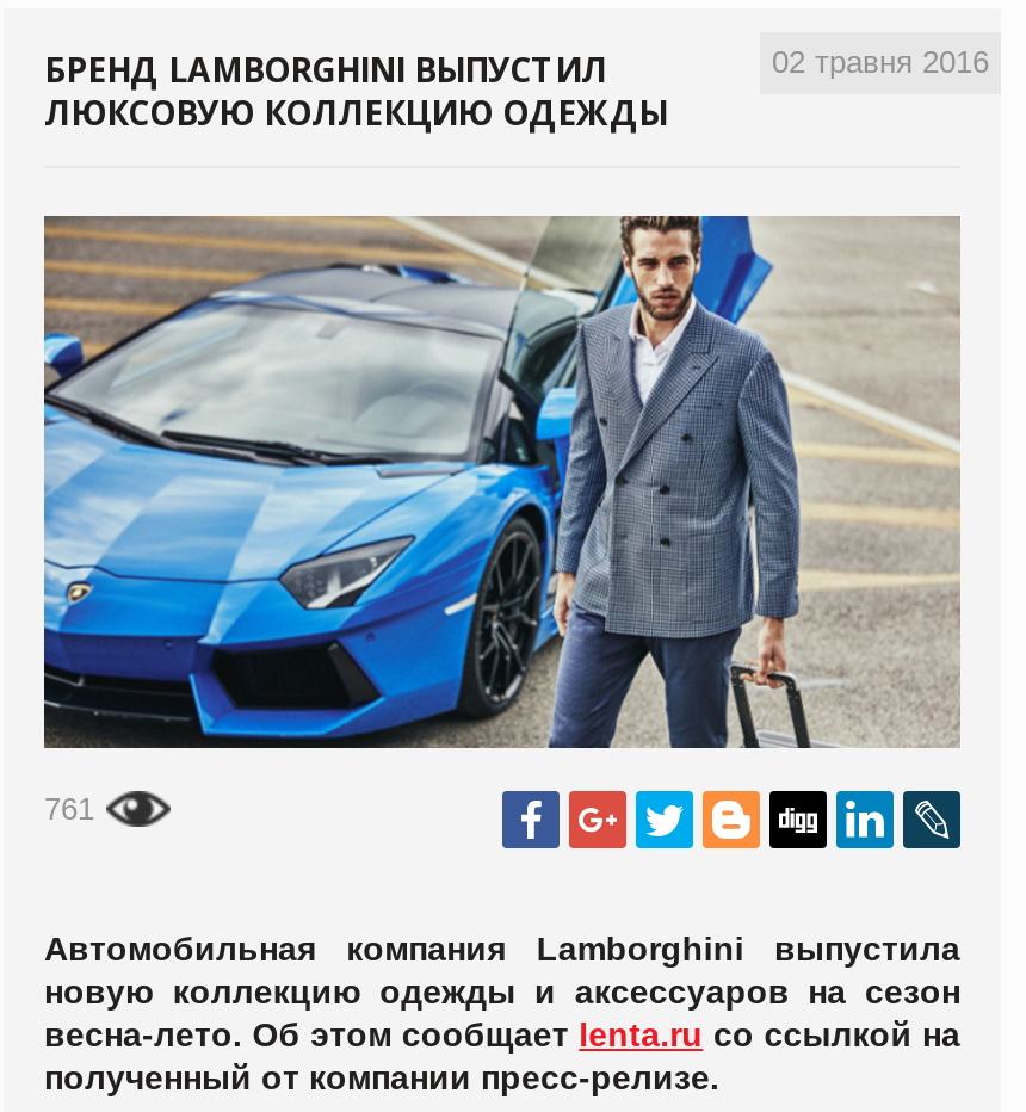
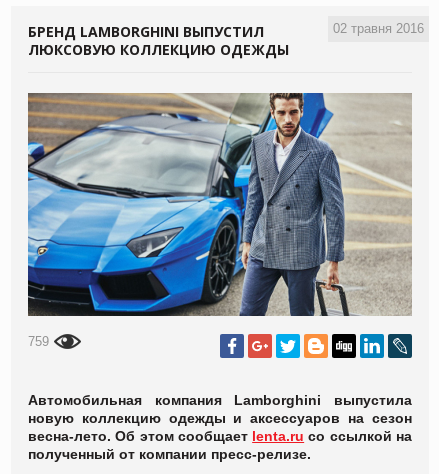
[44,792,94,828] 761 -> [28,334,49,349] 759

